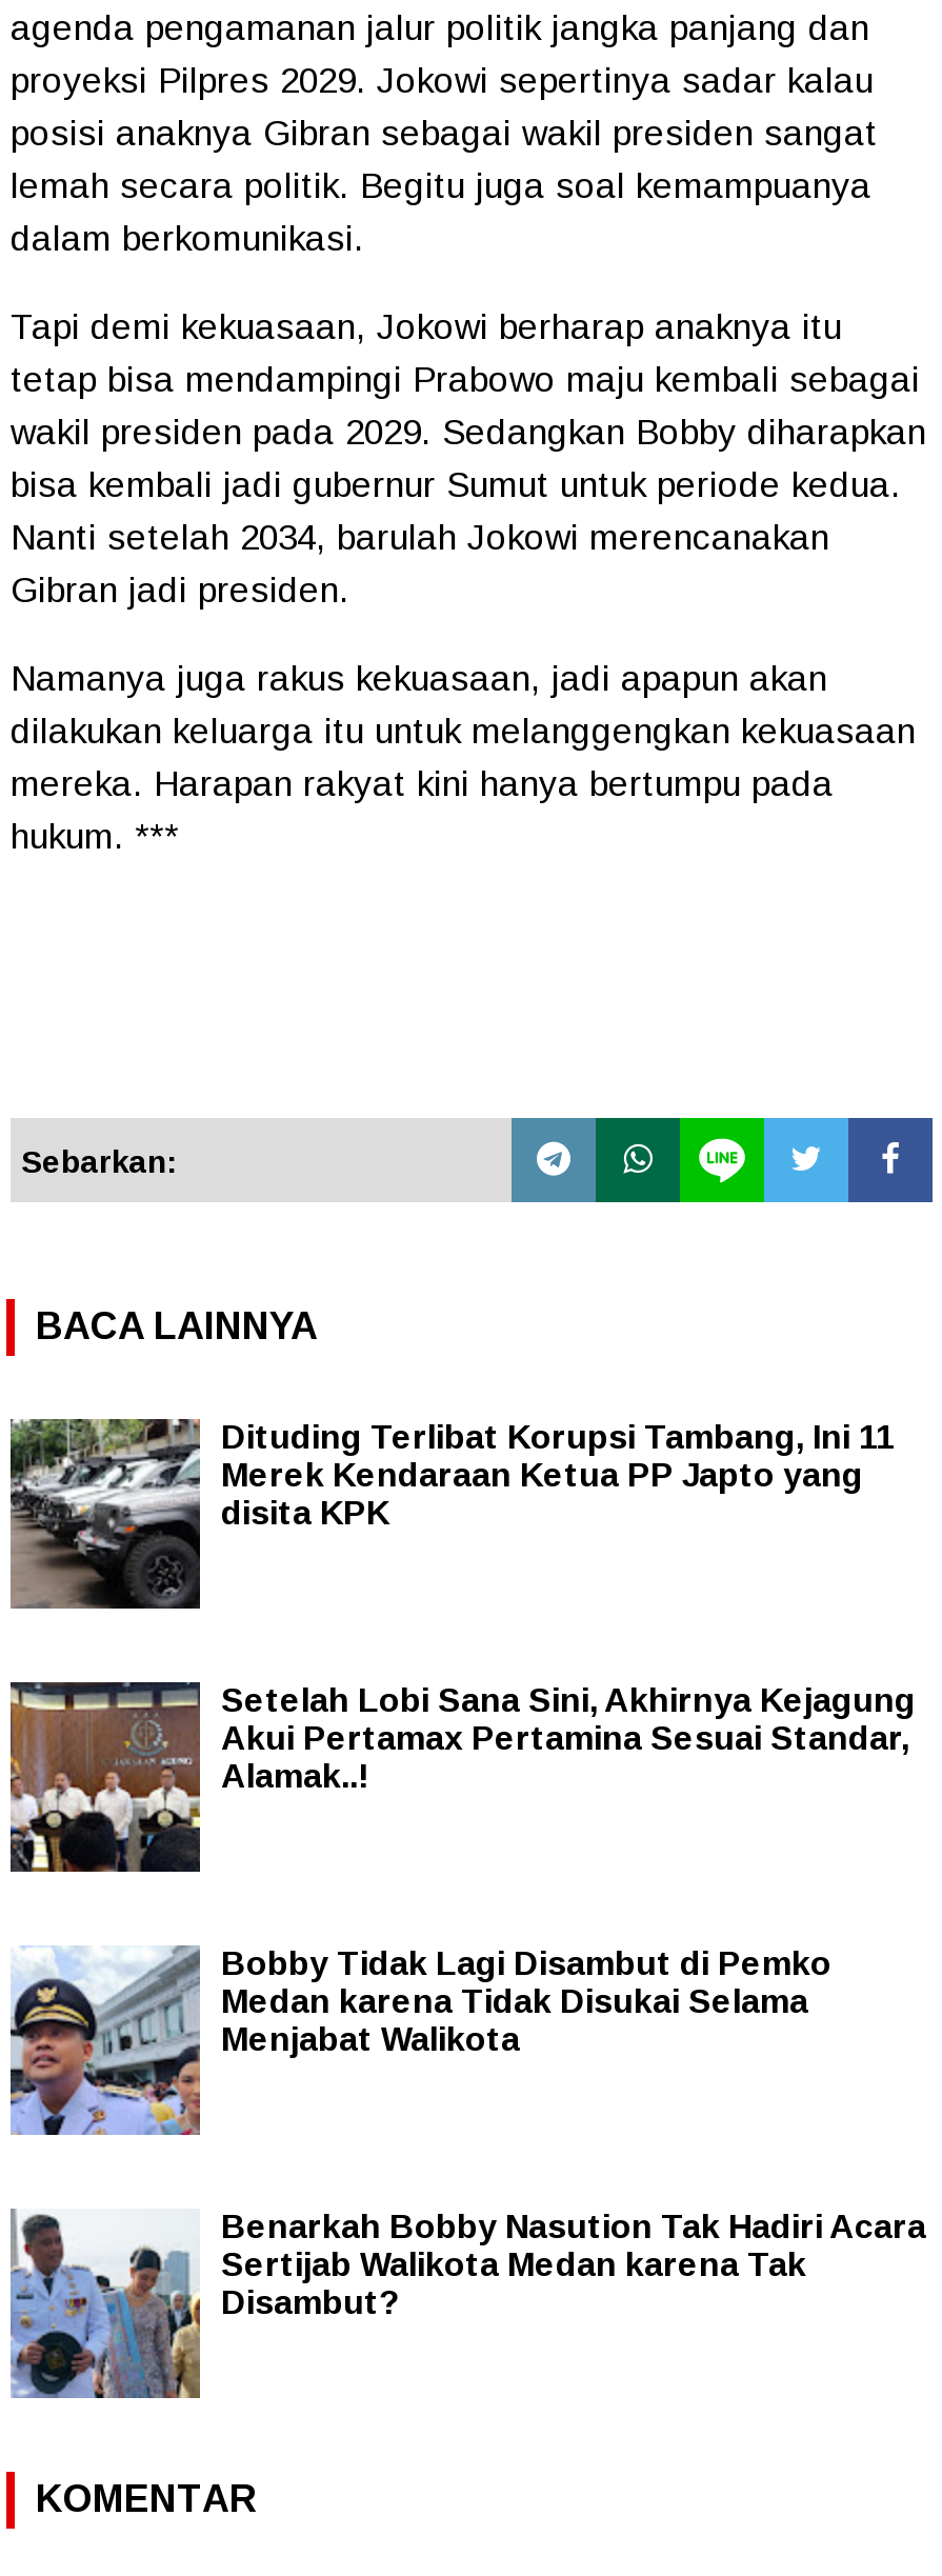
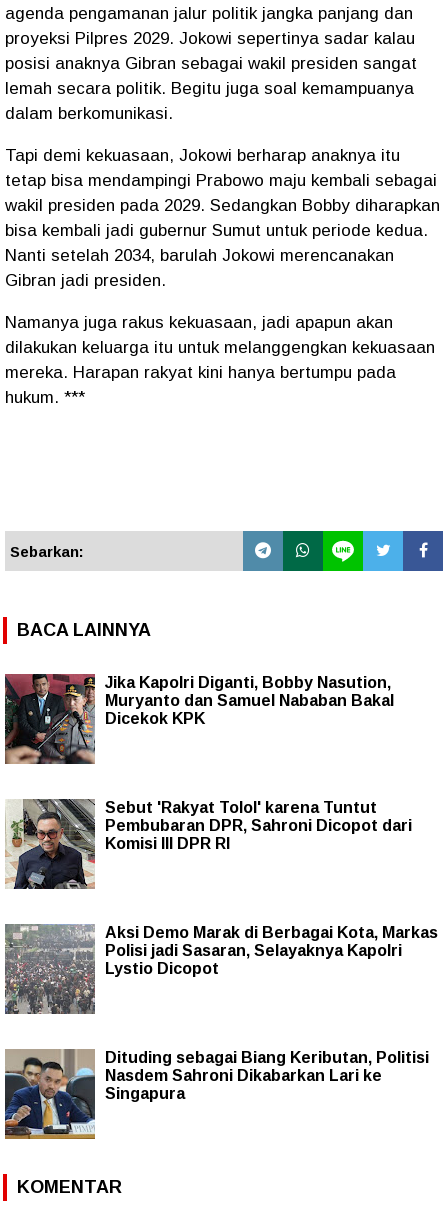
[8,1417,895,1611] [image] | Dituding Terlibat Korupsi Tambang, Ini 11 | Merek Kendaraan Ketua PP Japto yang | disita KPK -> [4,673,394,765] [image] | Jika Kapolri Diganti, Bobby Nasution, | Muryanto dan Samuel Nababan Bakal | Dicekok KPK
[8,1680,916,1874] [image] | Setelah Lobi Sana Sini, Akhirnya Kejagung | Akui Pertamax Pertamina Sesuai Standar, | Alamak..! -> [5,798,412,890] [image] | Sebut 'Rakyat Tolol' karena Tuntut | Pembubaran DPR, Sahroni Dicopot dari | Komisi III DPR RI
[11,1945,831,2135] [image] | Bobby Tidak Lagi Disambut di Pemko | Medan karena Tidak Disukai Selama | Menjabat Walikota -> [4,923,438,1015] [image] | Aksi Demo Marak di Berbagai Kota, Markas | Polisi jadi Sasaran, Selayaknya Kapolri | Lystio Dicopot
[8,2208,926,2400] [image] | Benarkah Bobby Nasution Tak Hadiri Acara | Sertijab Walikota Medan karena Tak | Disambut? -> [4,1048,429,1140] [image] | Dituding sebagai Biang Keributan, Politisi | Nasdem Sahroni Dikabarkan Lari ke | Singapura

